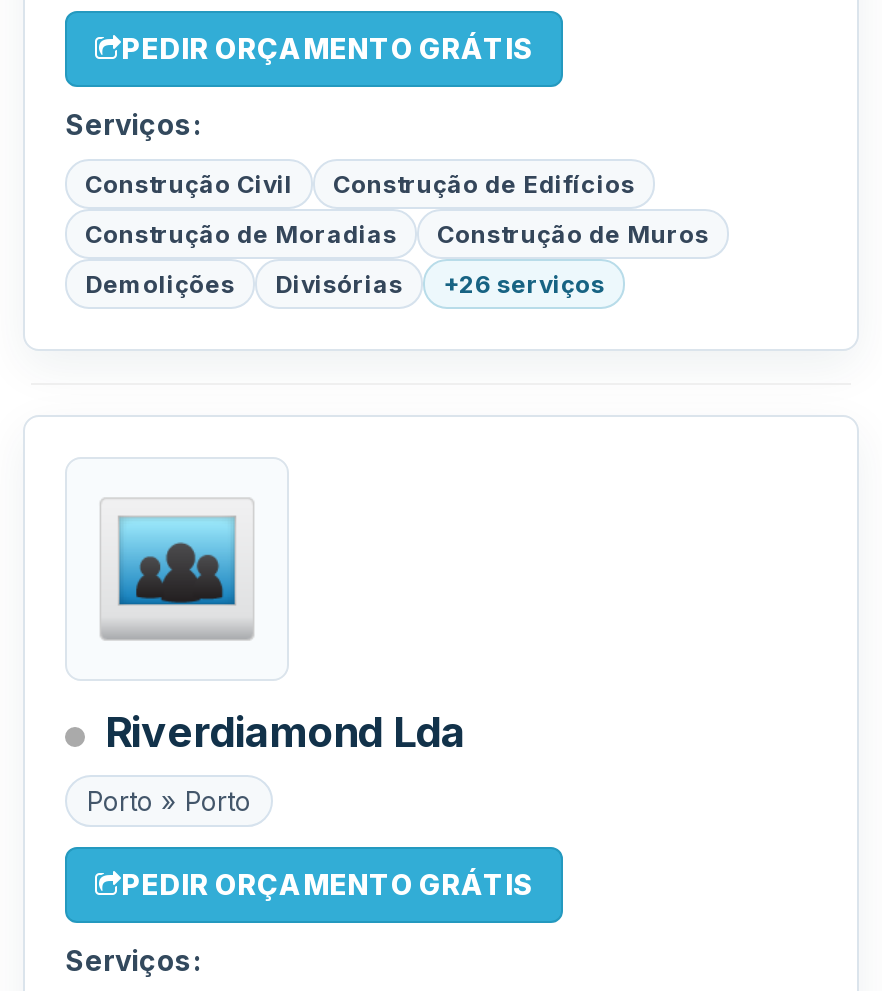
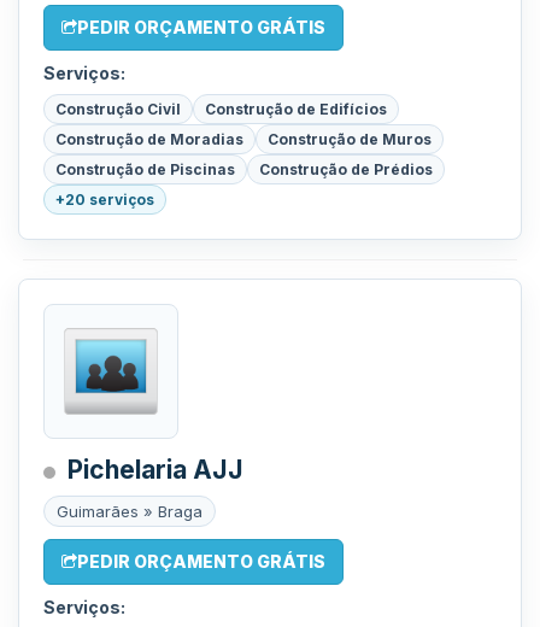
[85,269,605,299] Demolições | Divisórias | +26 serviços -> [55,160,433,209] Construção de Piscinas | Construção de Prédios | +20 serviços
[87,707,465,817] Riverdiamond Lda | Porto » Porto -> [57,455,243,521] Pichelaria AJJ | Guimarães » Braga

